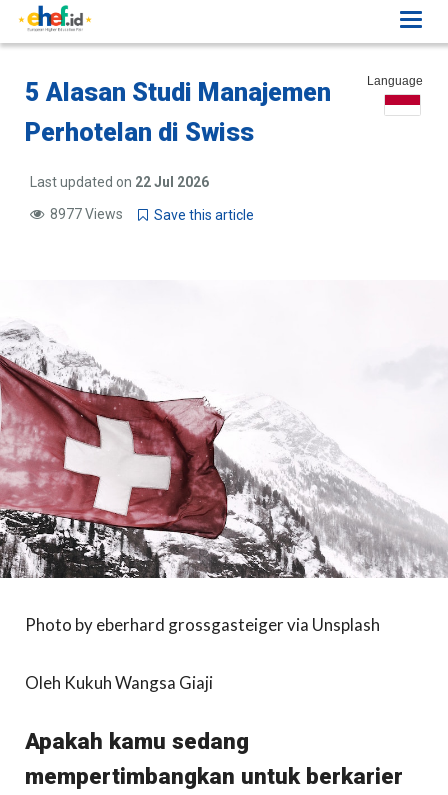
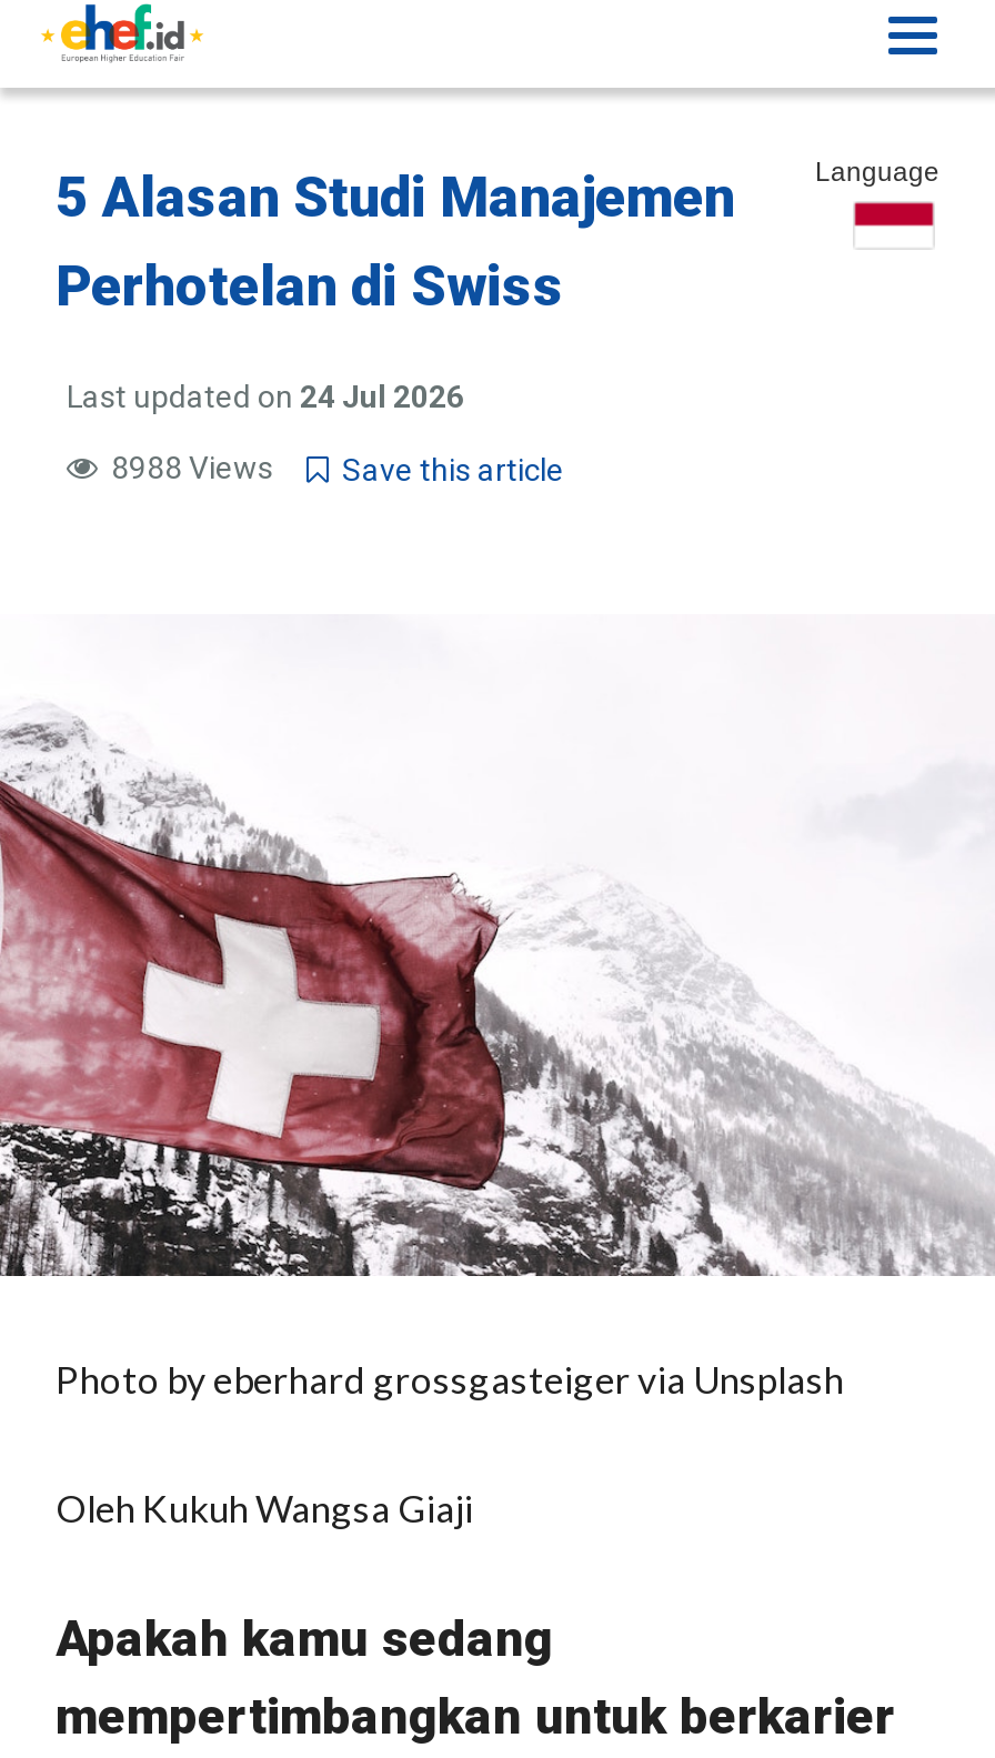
[30,174,209,190] Last updated on 22 Jul 2026 -> [67,378,464,413] Last updated on 24 Jul 2026
[44,206,254,223] 8977 Views Save this article -> [98,449,564,487] 8988 Views Save this article

